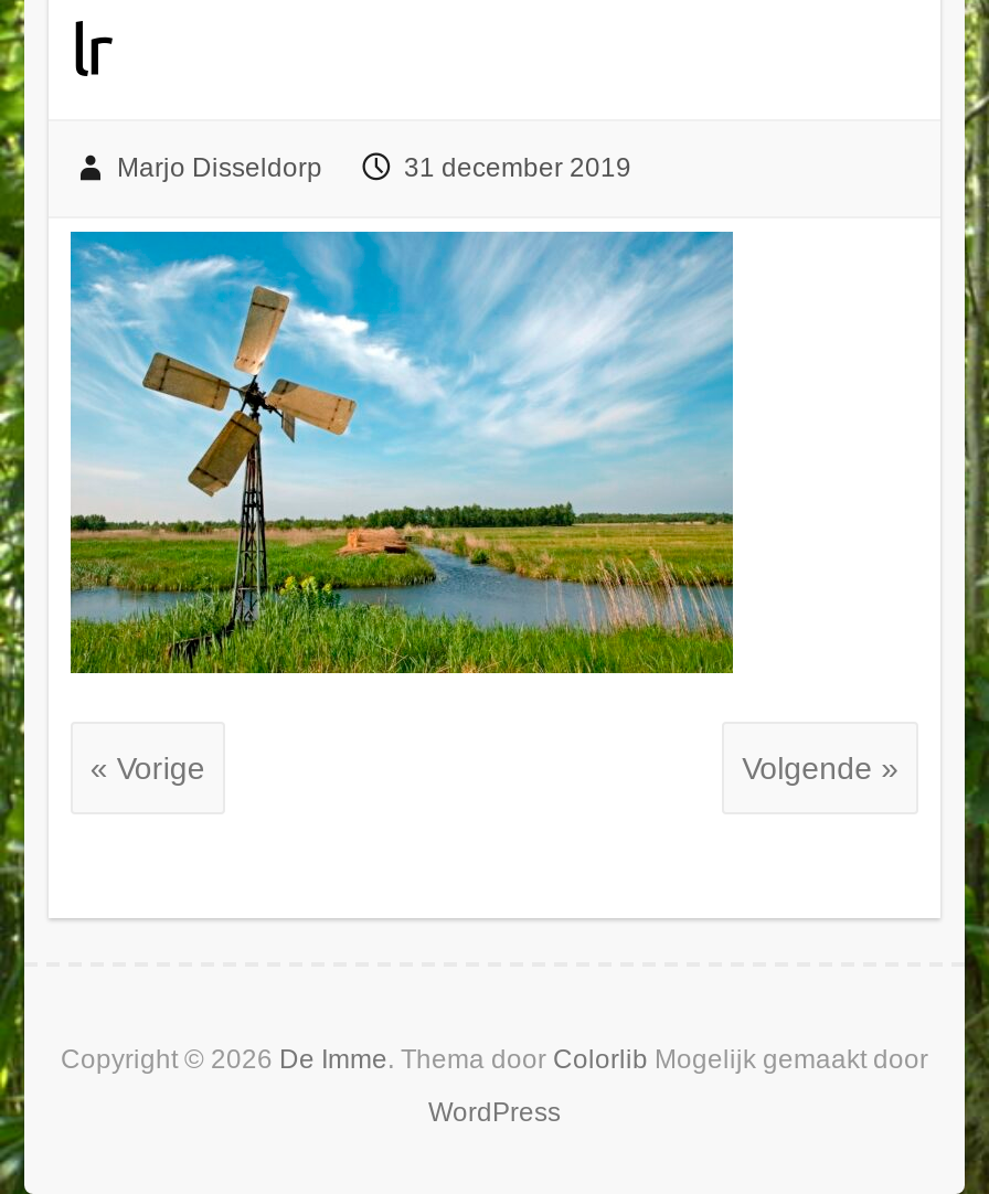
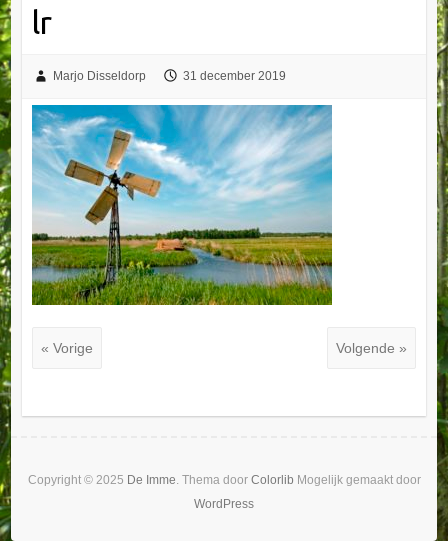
[61,1044,928,1075] Copyright © 2026 De Imme. Thema door Colorlib Mogelijk gemaakt door -> [27,473,420,487] Copyright © 2025 De Imme. Thema door Colorlib Mogelijk gemaakt door

